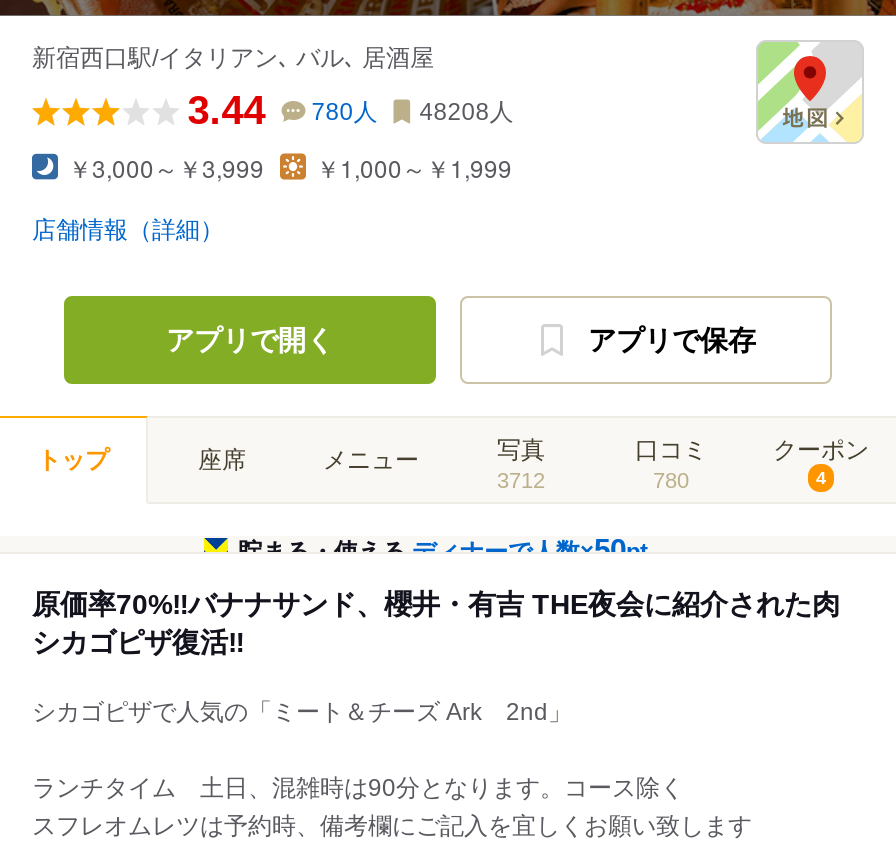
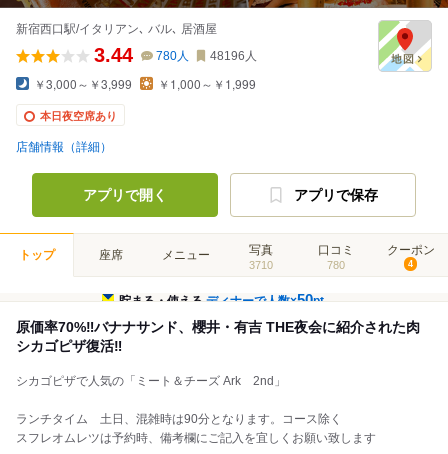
[188,88,514,132] 3.44 780人 48208人 -> [94,44,257,66] 3.44 780人 48196人
none -> [40,110,117,122] 本日夜空席あり
[497,468,545,492] 3712 -> [248,259,272,271] 3710

